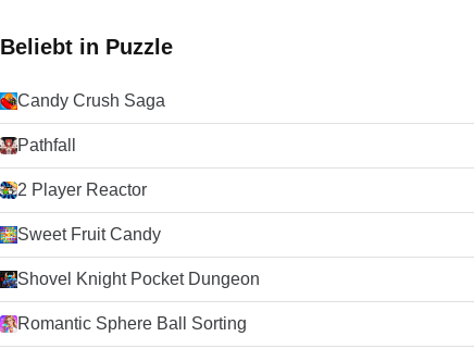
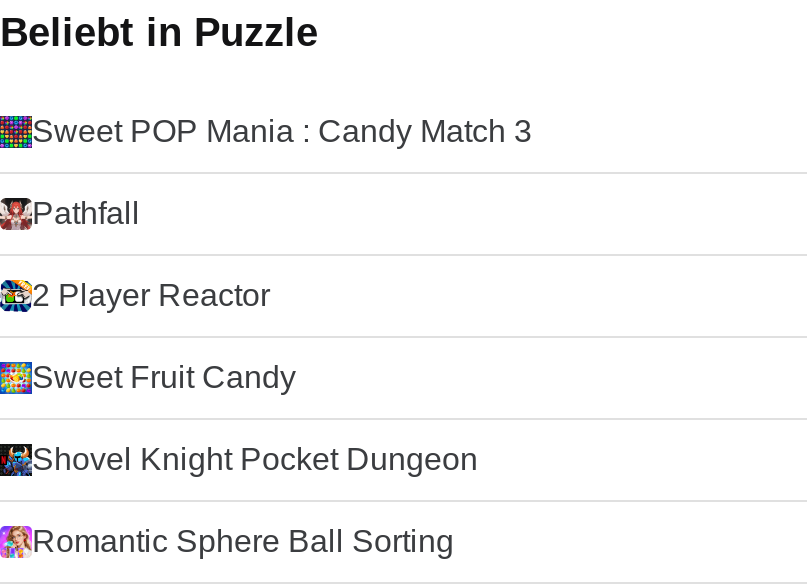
[17,91,165,110] Candy Crush Saga -> [32,114,532,148] Sweet POP Mania : Candy Match 3

